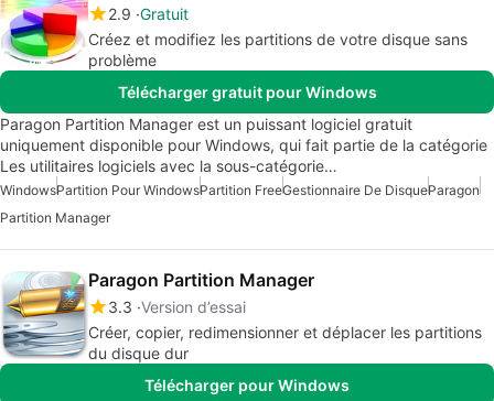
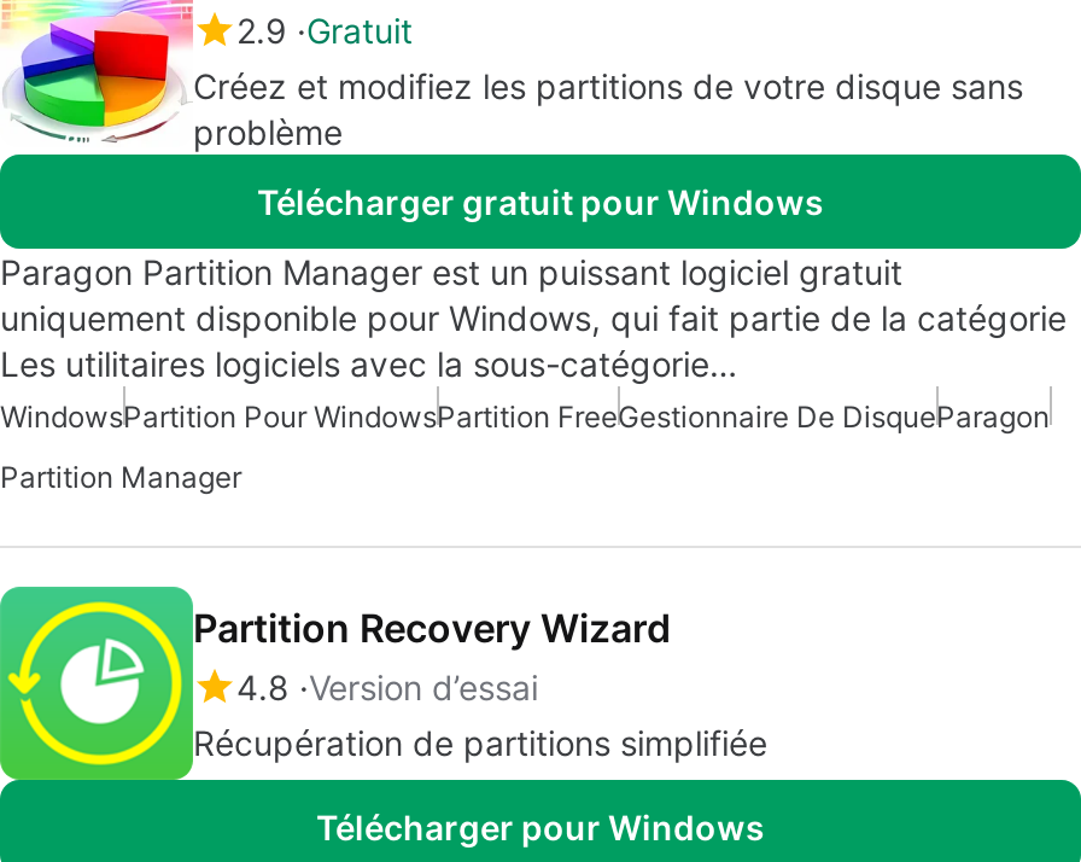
[3,269,482,365] [image] | Paragon Partition Manager | 3.3 Version d’essai | Créer, copier, redimensionner et déplacer les partitions | du disque dur -> [7,584,767,780] [image] | Partition Recovery Wizard | 4.8 Version d’essai | Récupération de partitions simplifiée

